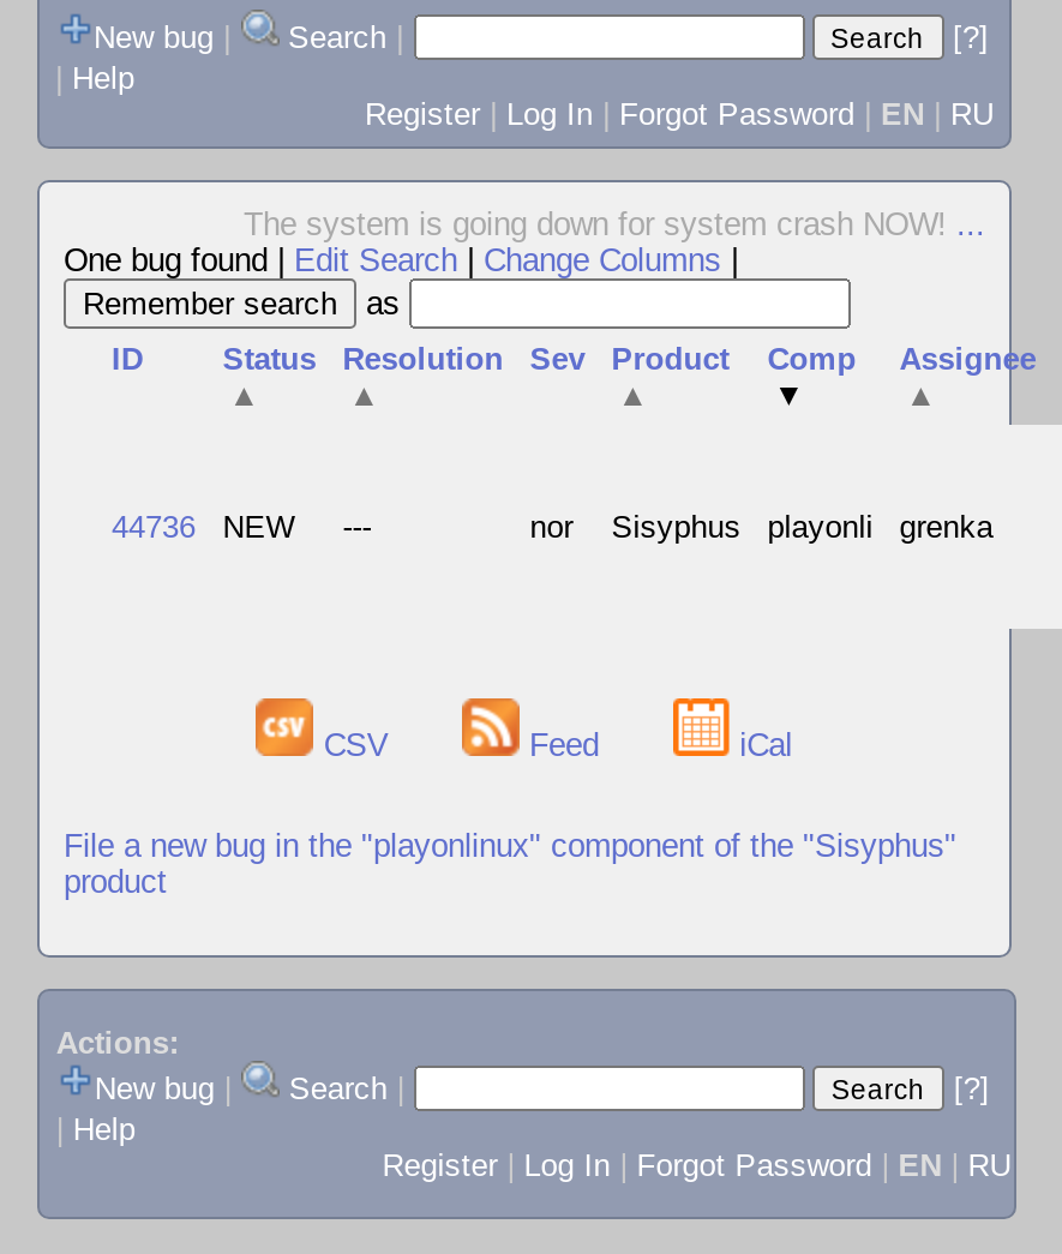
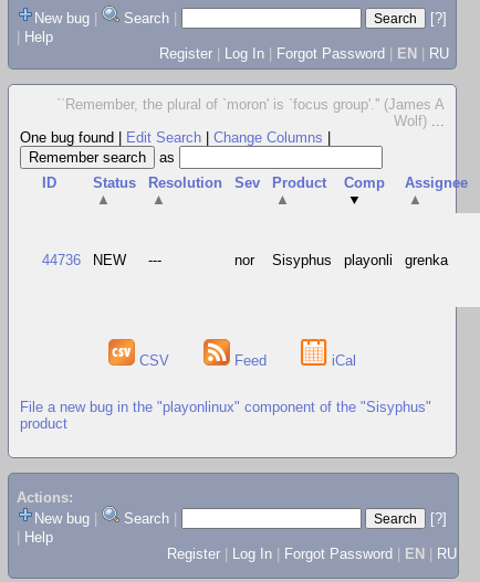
[244,206,985,242] The system is going down for system crash NOW!... -> [56,96,445,129] ``Remember, the plural of `moron' is `focus group'.'' (James A | Wolf)...

